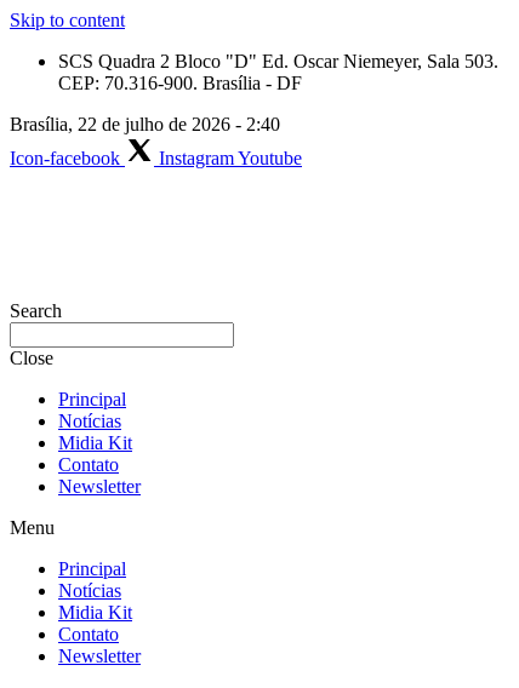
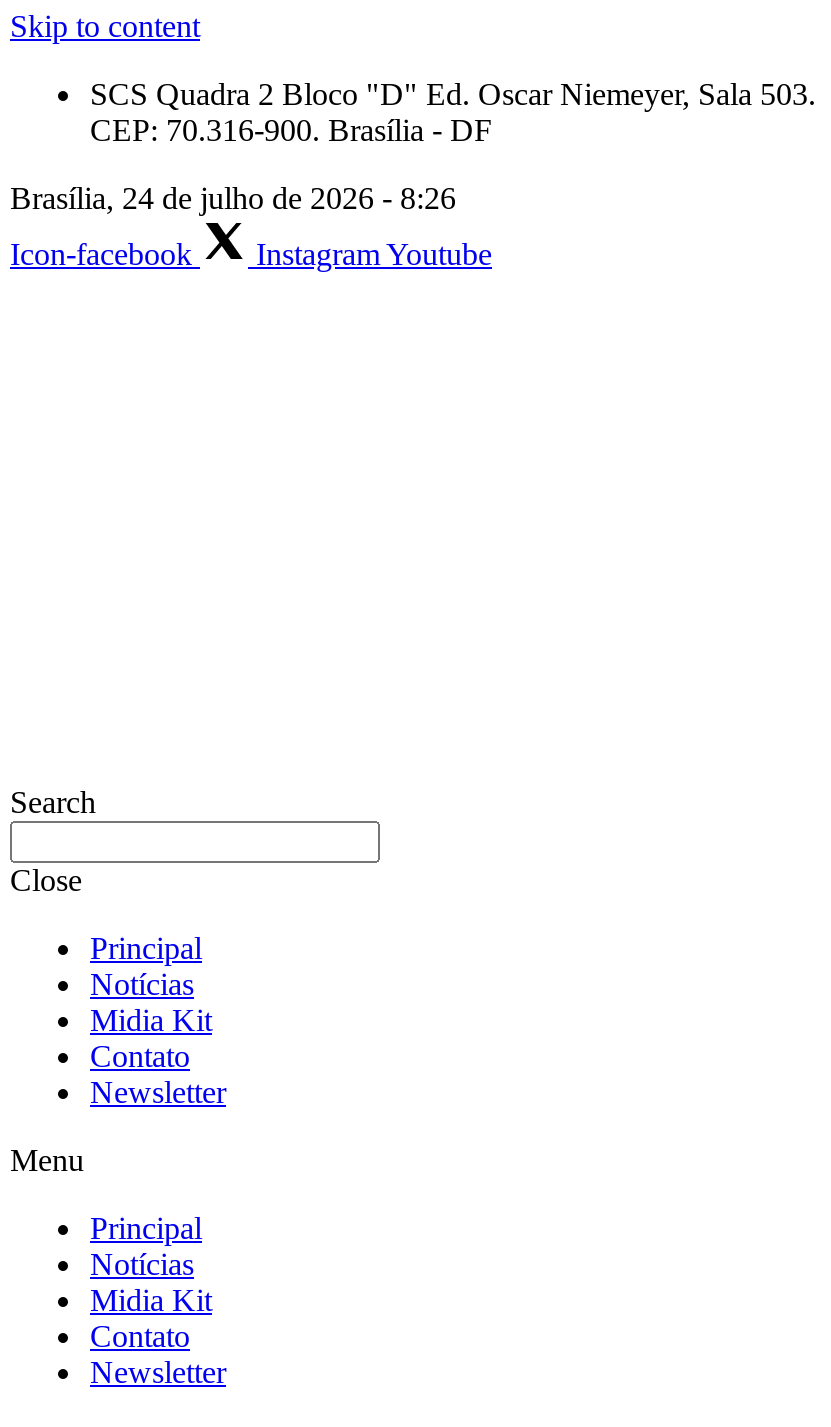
[10,114,280,134] Brasília, 22 de julho de 2026 - 2:40 -> [10,181,456,215] Brasília, 24 de julho de 2026 - 8:26

